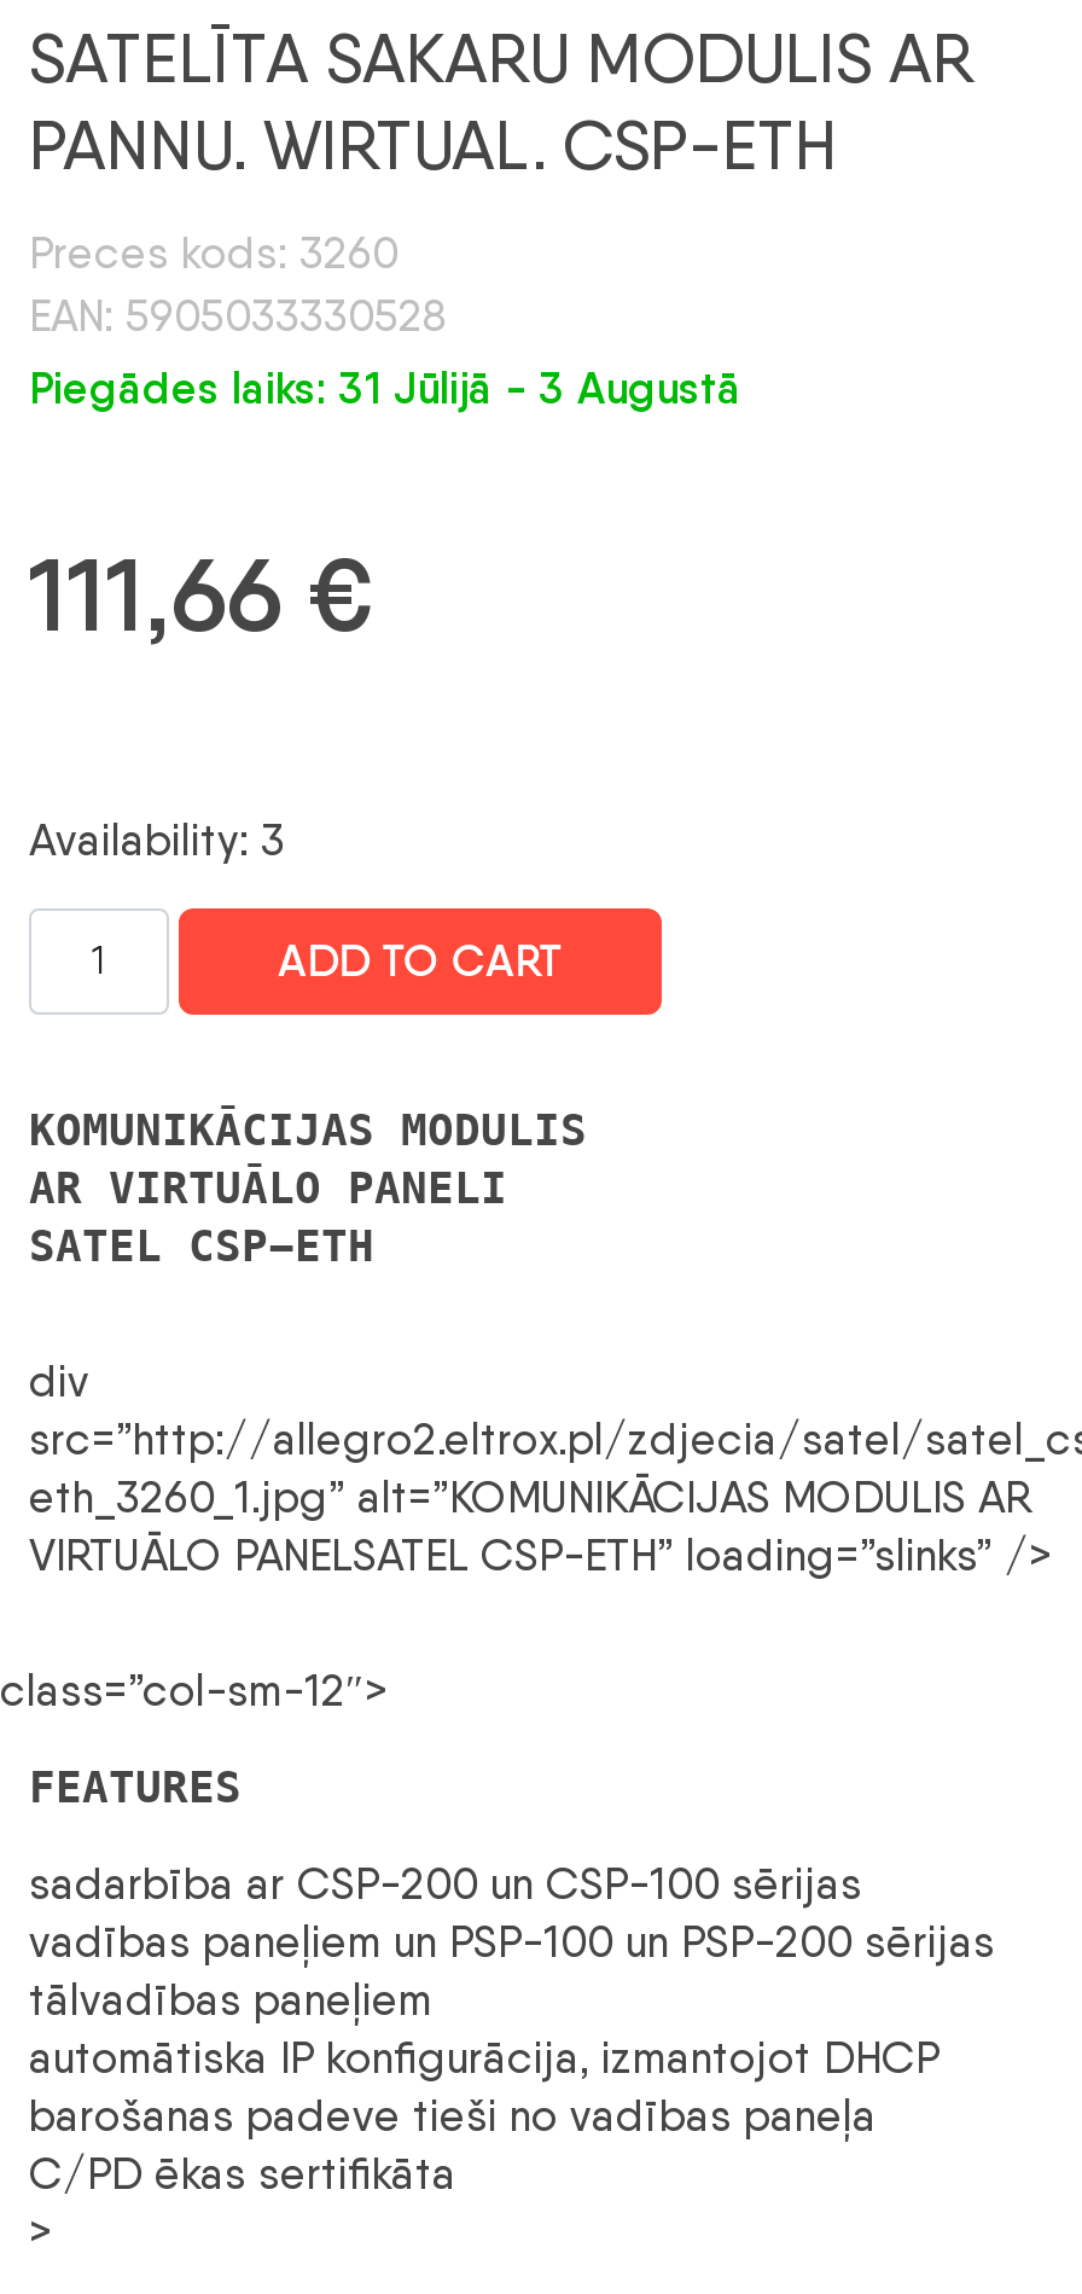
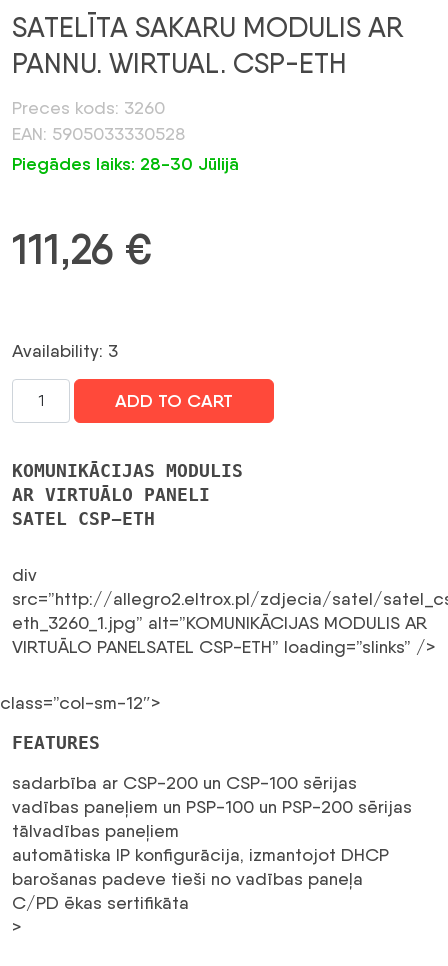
[29,363,741,417] Piegādes laiks: 31 Jūlijā - 3 Augustā -> [12,153,239,175] Piegādes laiks: 28-30 Jūlijā
[29,532,374,658] 111,66 € -> [12,223,152,275] 111,26 €

